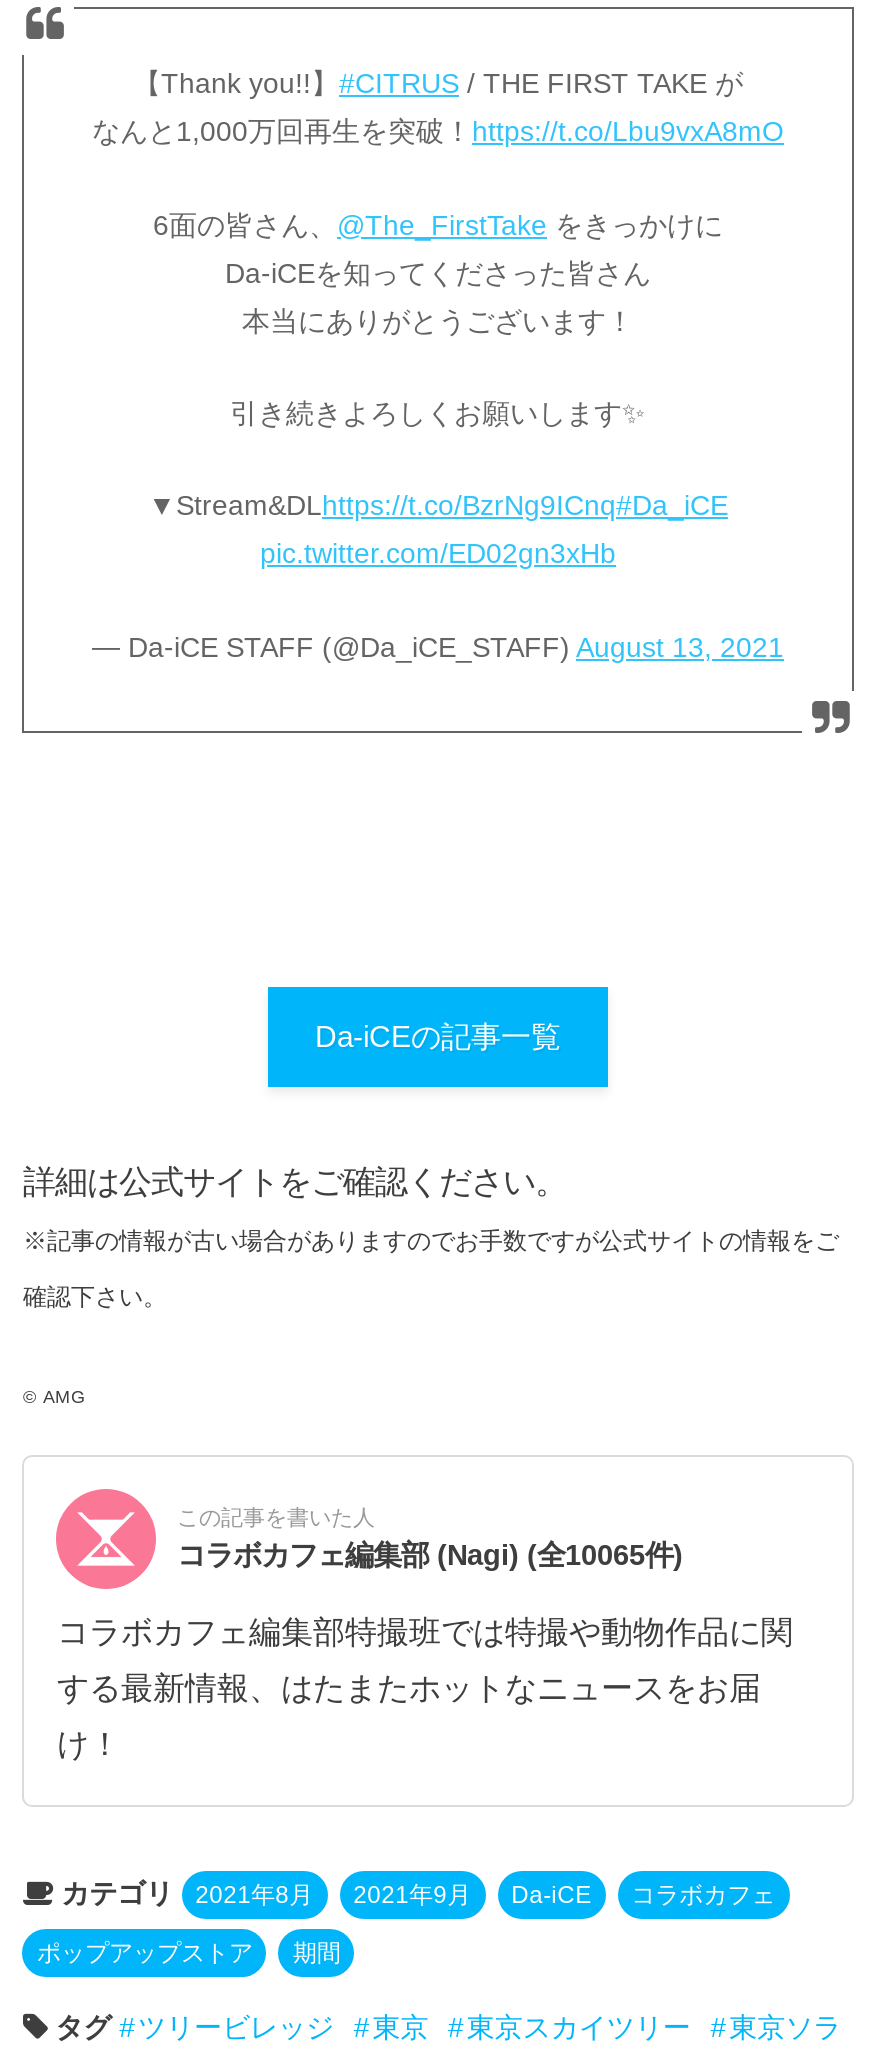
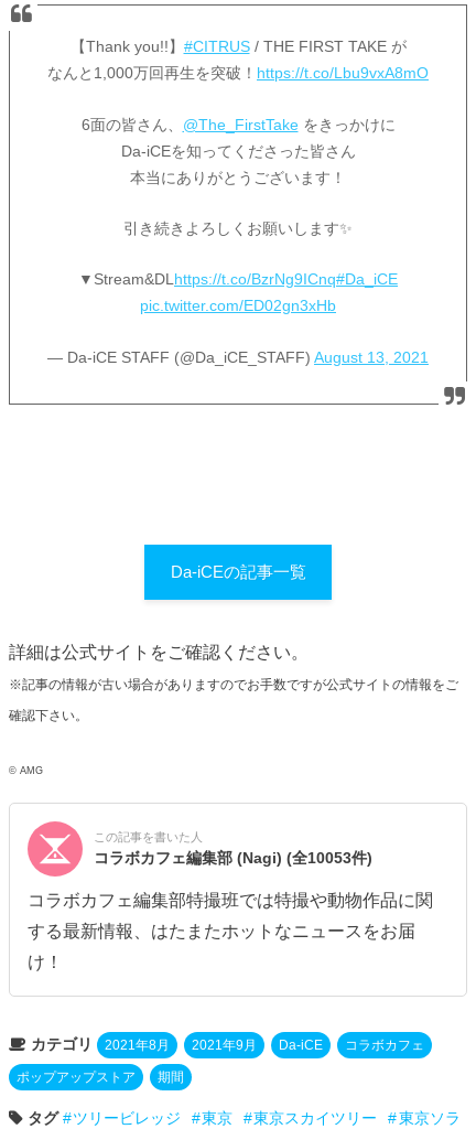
[177,1540,683,1572] コラボカフェ編集部 (Nagi) (全10065件) -> [94,849,373,867] コラボカフェ編集部 (Nagi) (全10053件)

